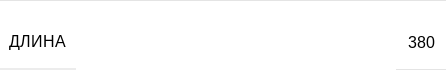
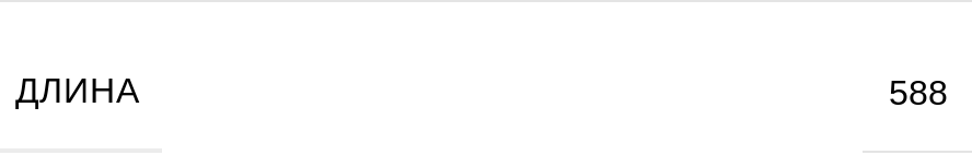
[408,34,435,51] 380 -> [889,73,948,110] 588

